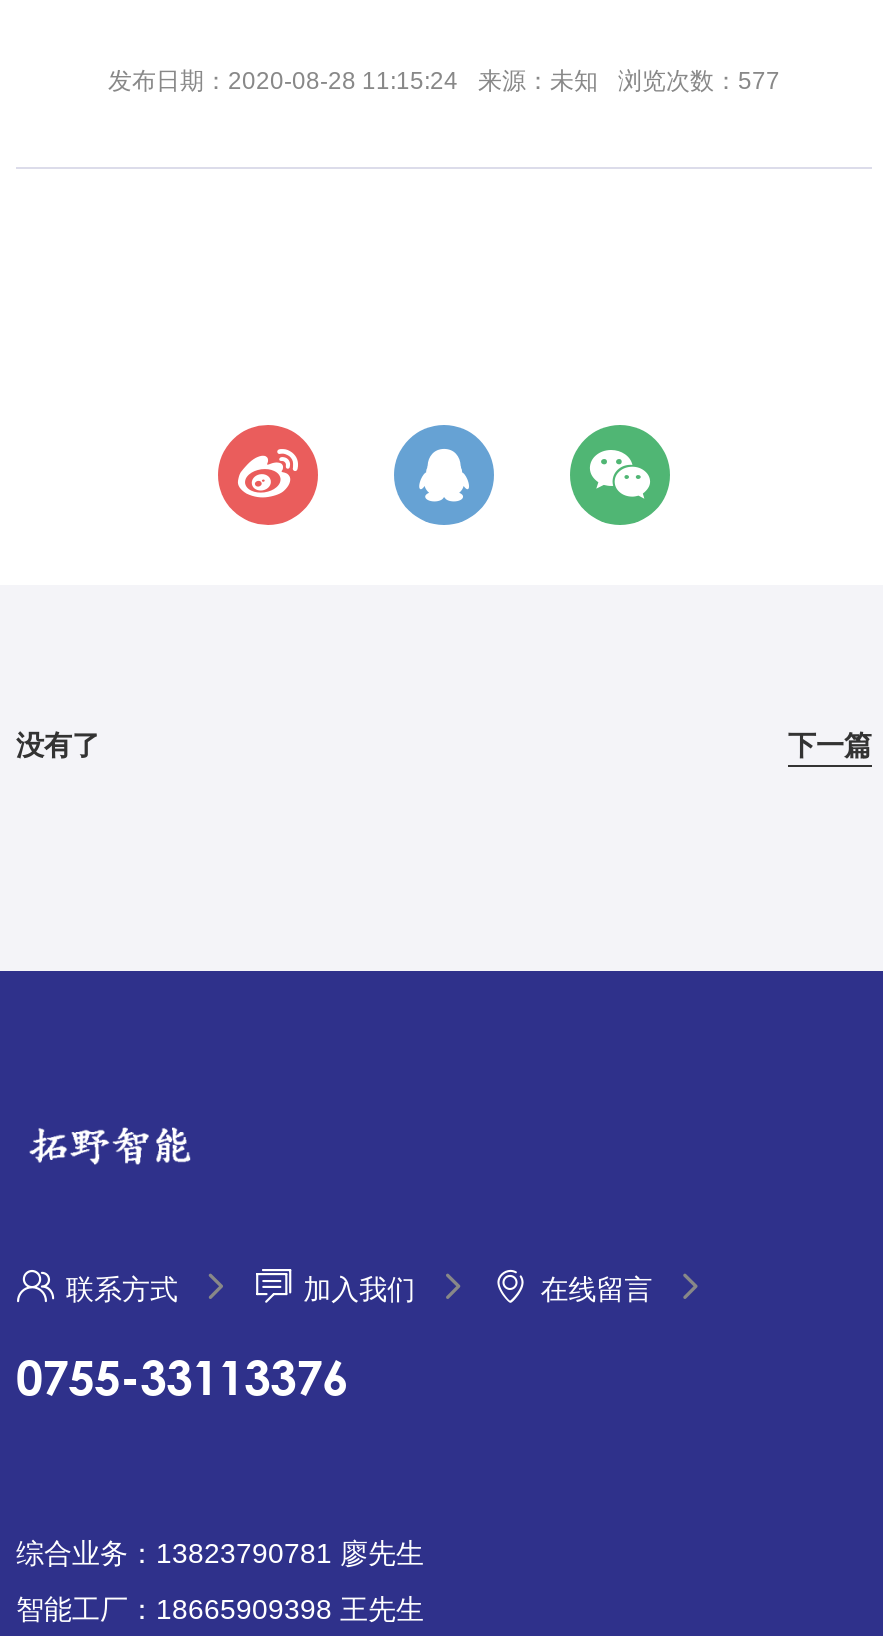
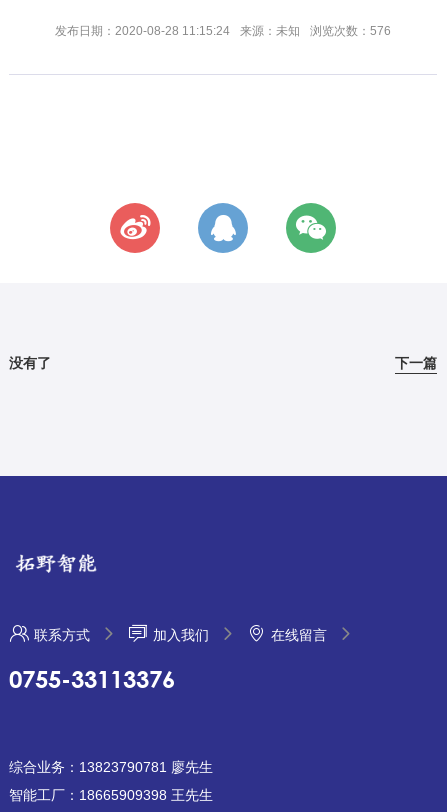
[108,67,780,95] 发布日期：2020-08-28 11:15:24 来源：未知 浏览次数：577 -> [55,24,391,38] 发布日期：2020-08-28 11:15:24 来源：未知 浏览次数：576

